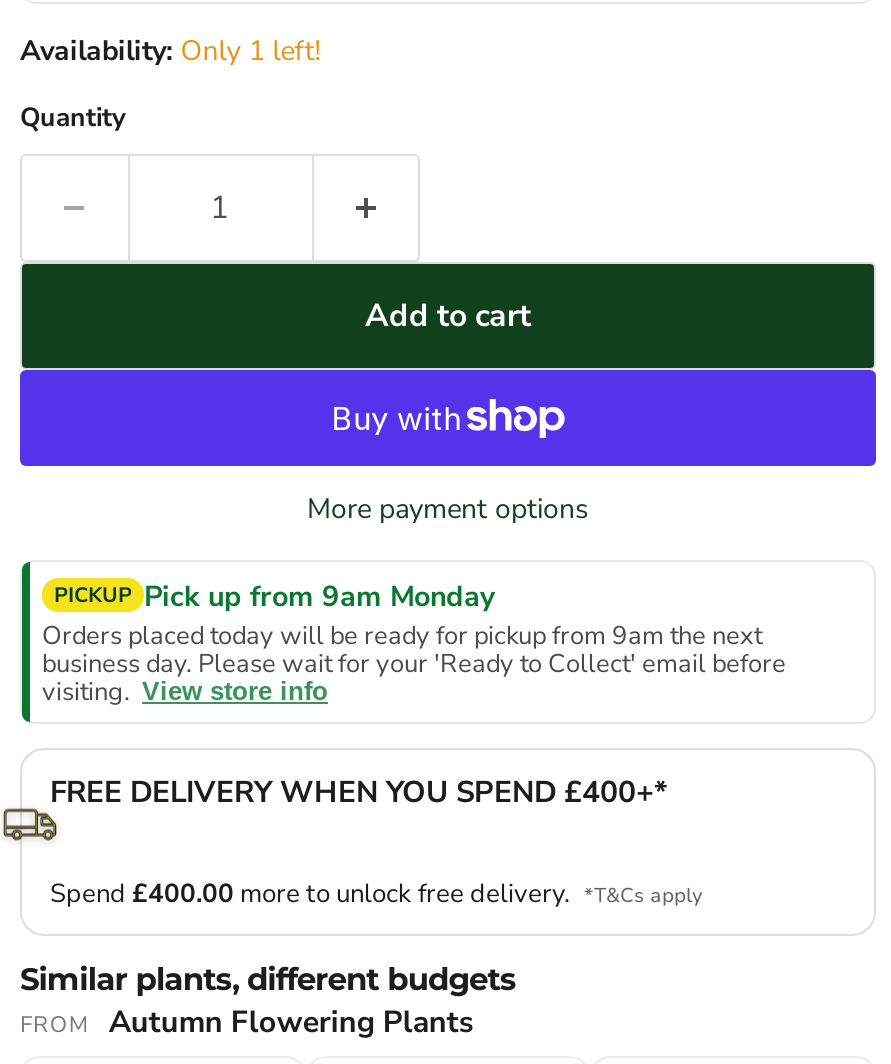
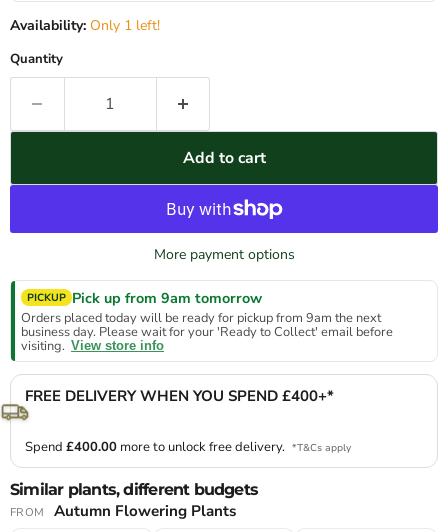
[54,575,496,615] PICKUP Pick up from 9am Monday -> [27,288,262,308] PICKUP Pick up from 9am tomorrow

